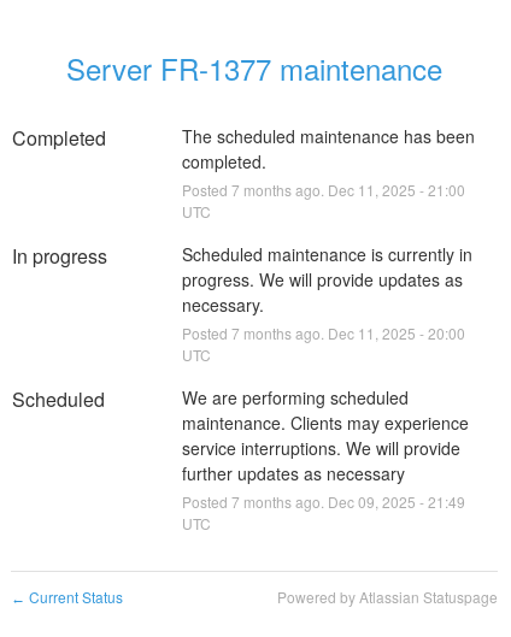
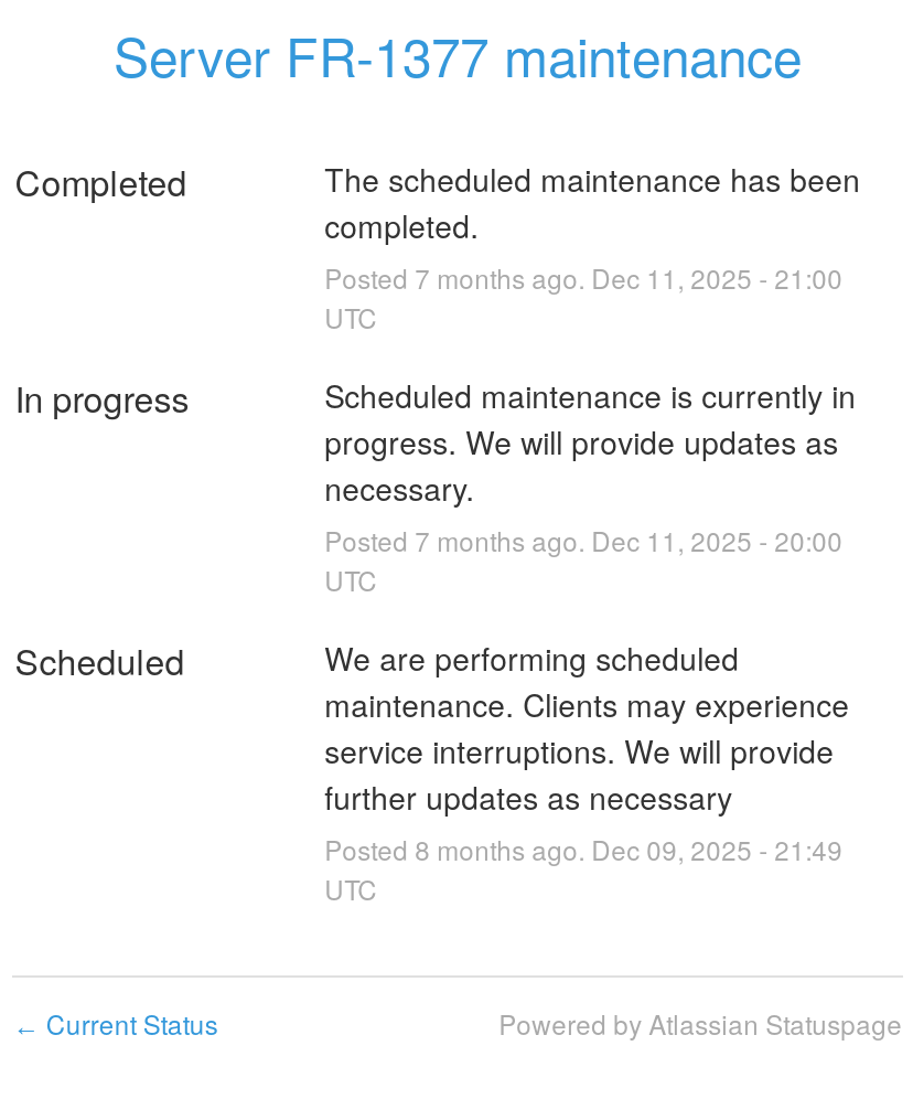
[182,491,465,512] Posted 7 months ago. Dec 09, 2025 - 21:49 -> [324,829,843,867] Posted 8 months ago. Dec 09, 2025 - 21:49

